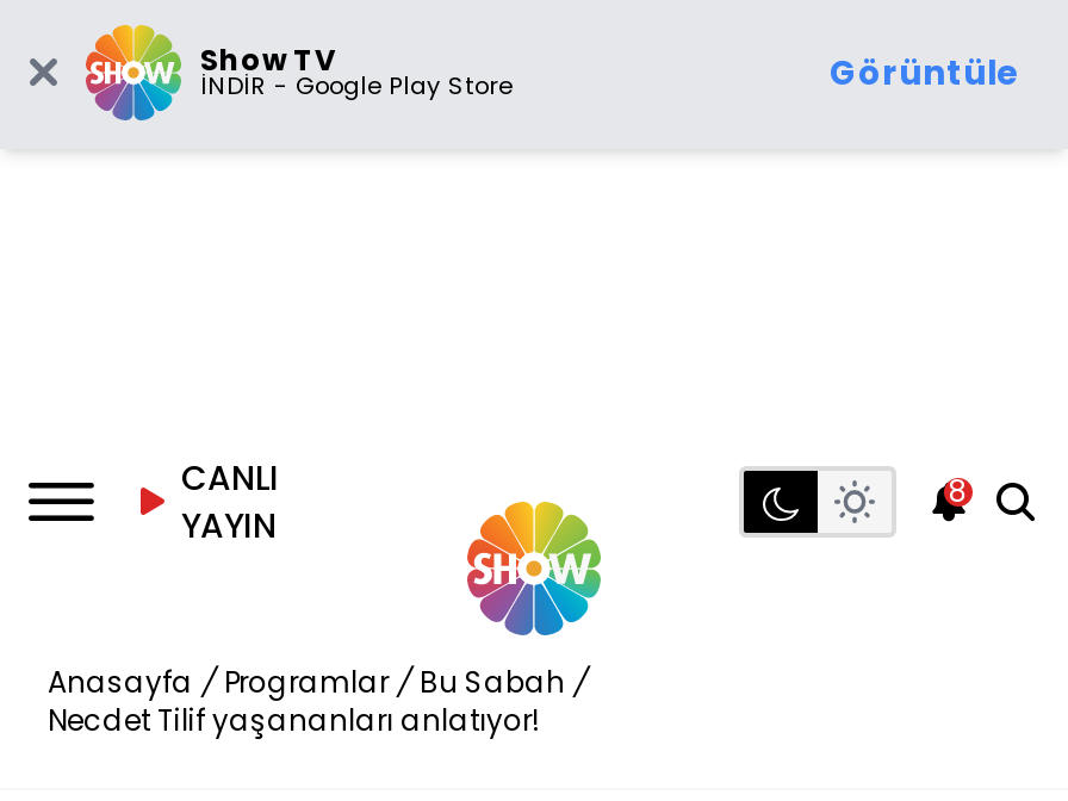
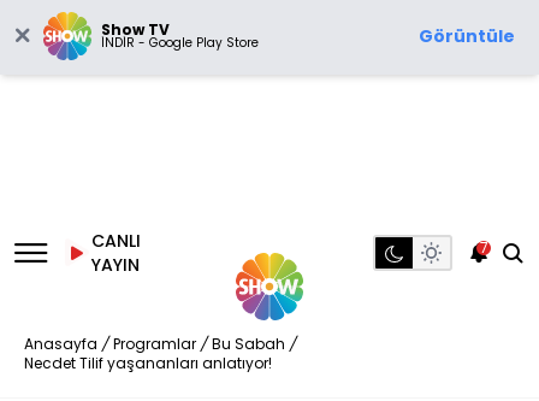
[949,471,968,511] 8 -> [479,237,488,258] 7

